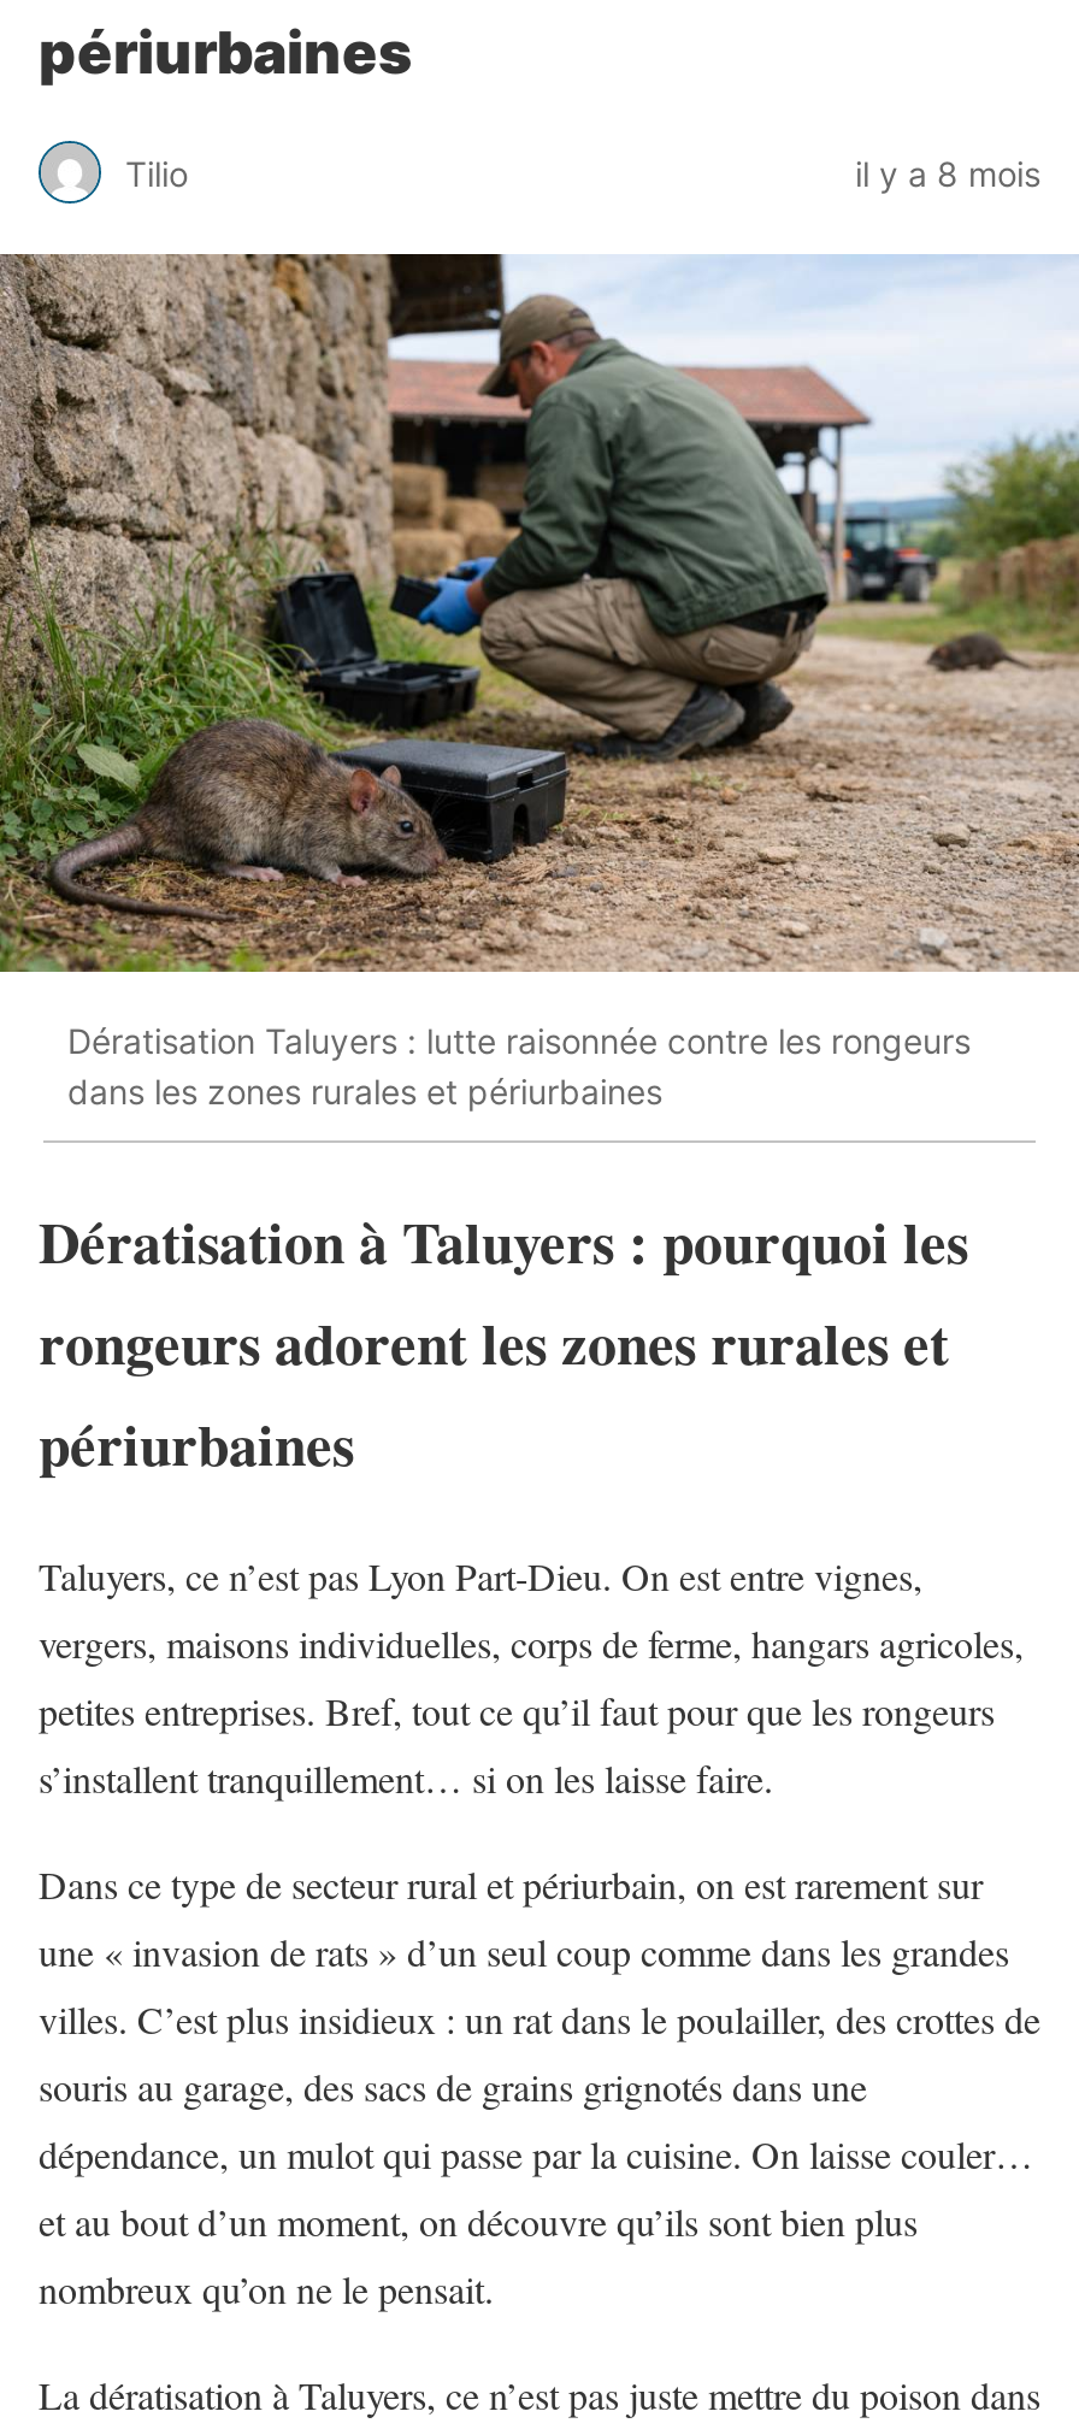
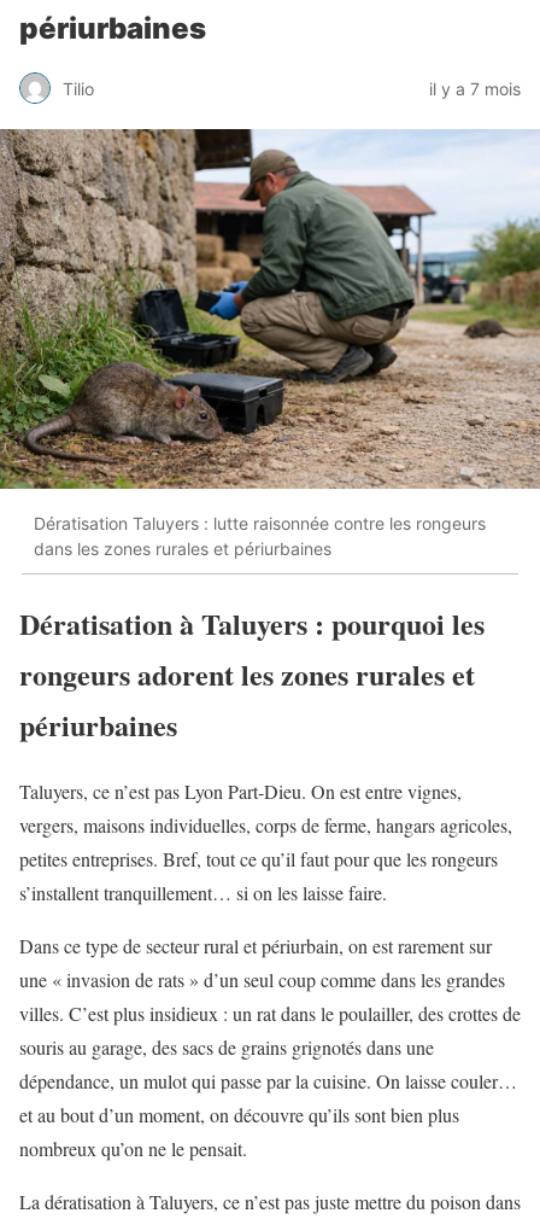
[855,152,1040,193] il y a 8 mois -> [429,78,521,98] il y a 7 mois

